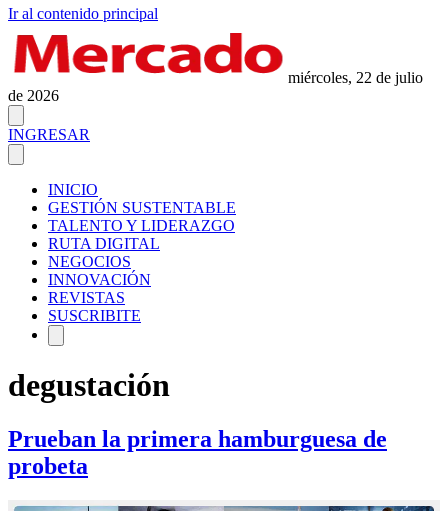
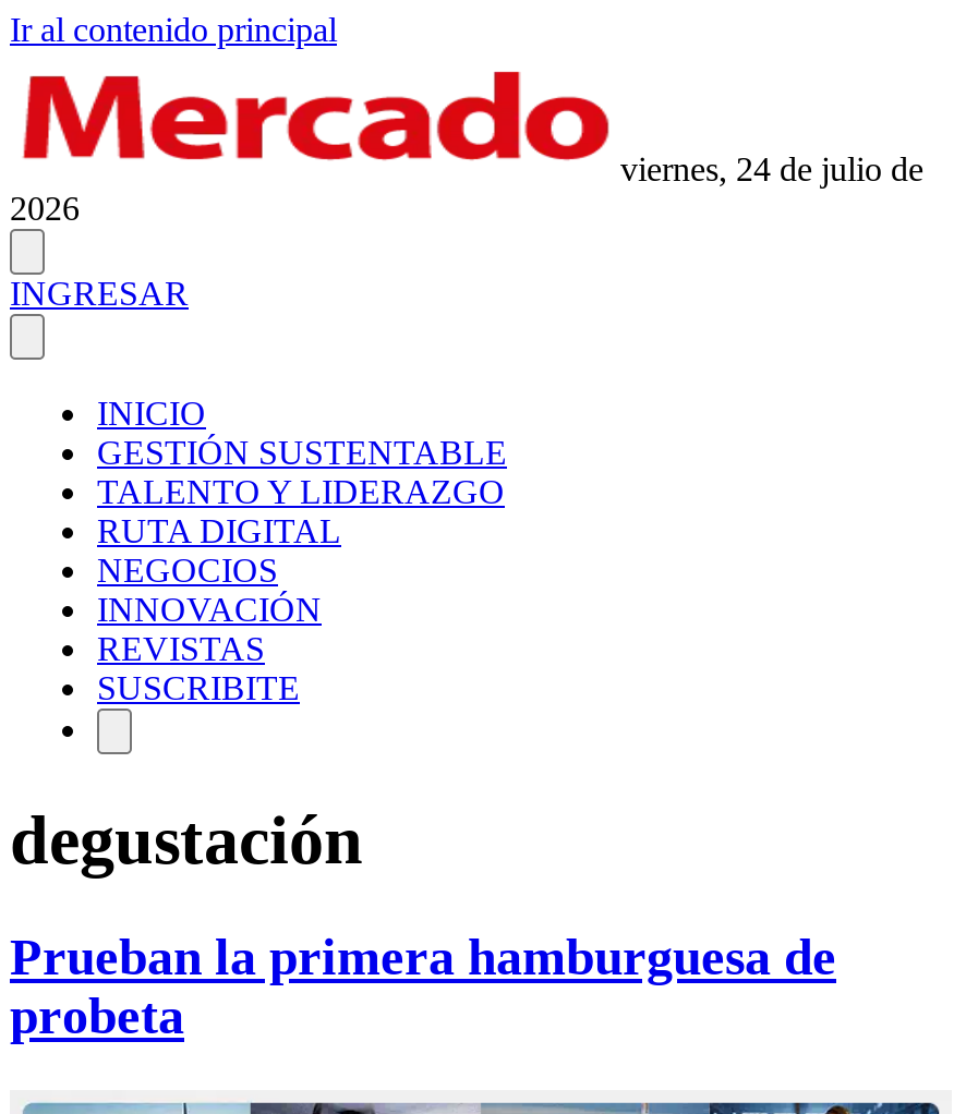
[8,69,423,104] miércoles, 22 de julio | de 2026 -> [10,150,923,227] viernes, 24 de julio de | 2026

